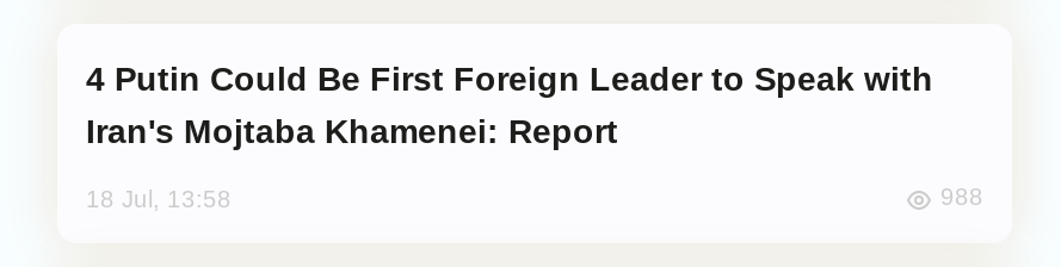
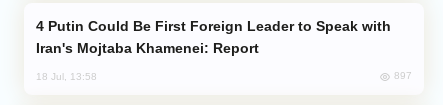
[933,185,983,211] 988 -> [391,70,412,81] 897

